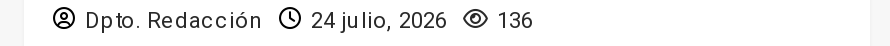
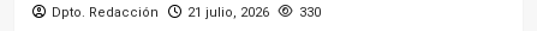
[311,8,533,34] 24 julio, 2026 | 136 -> [187,5,320,20] 21 julio, 2026 | 330

